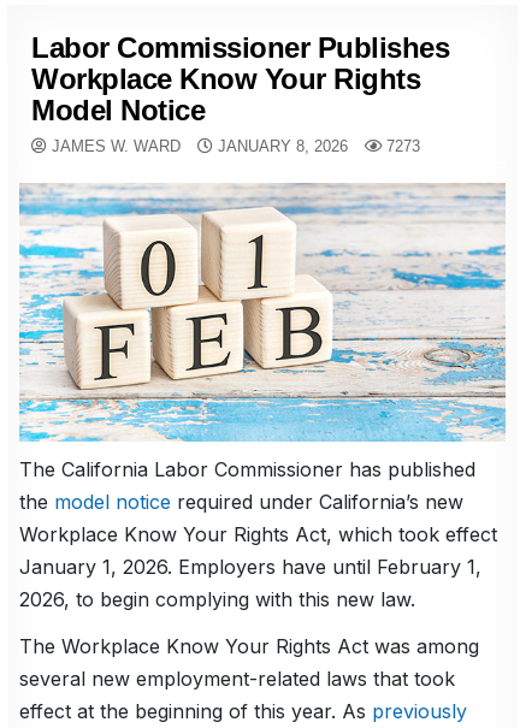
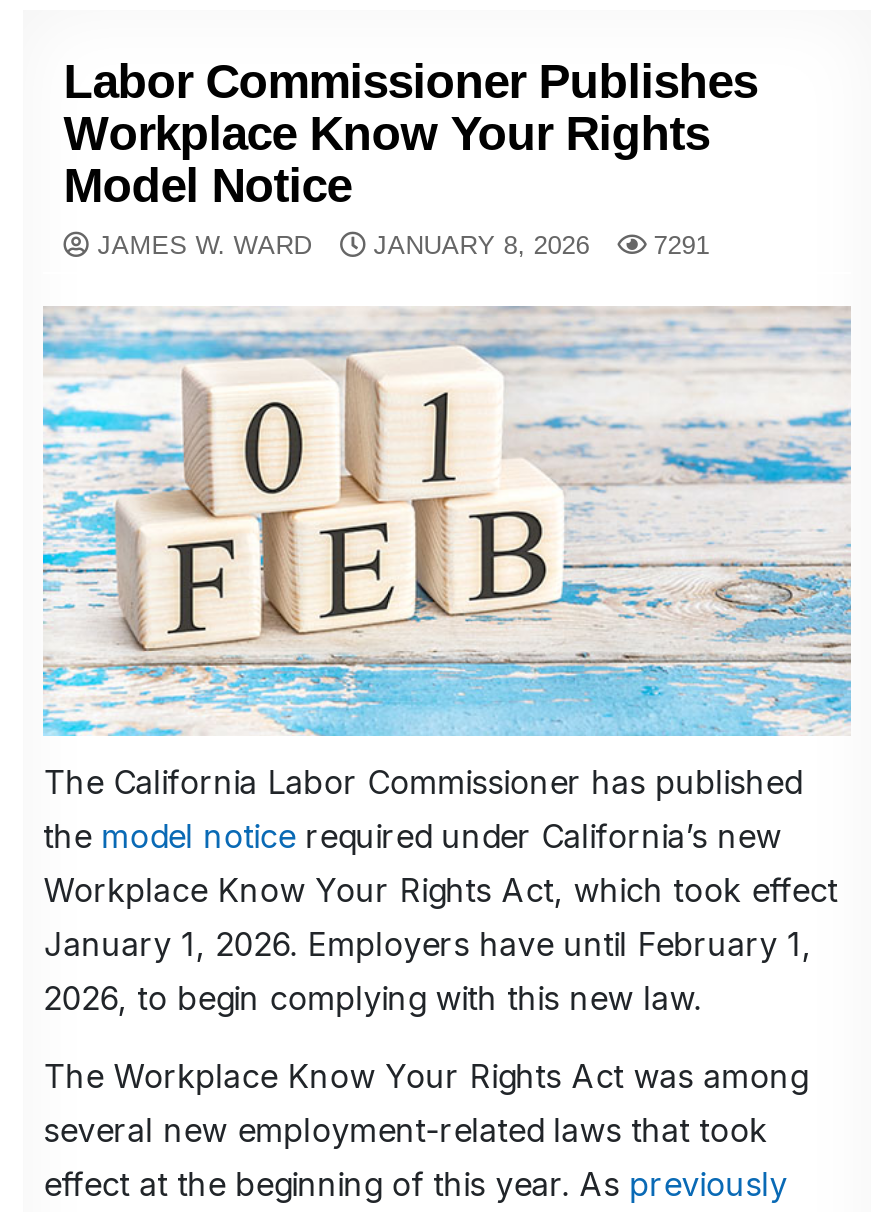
[387,137,420,155] 7273 -> [653,230,709,260] 7291

